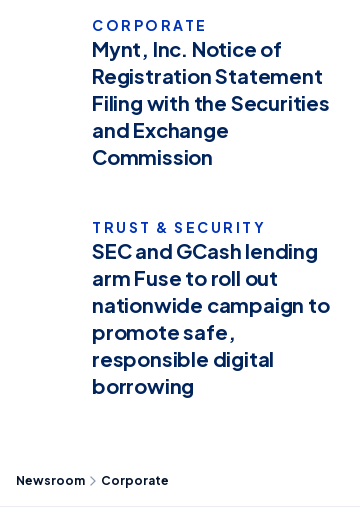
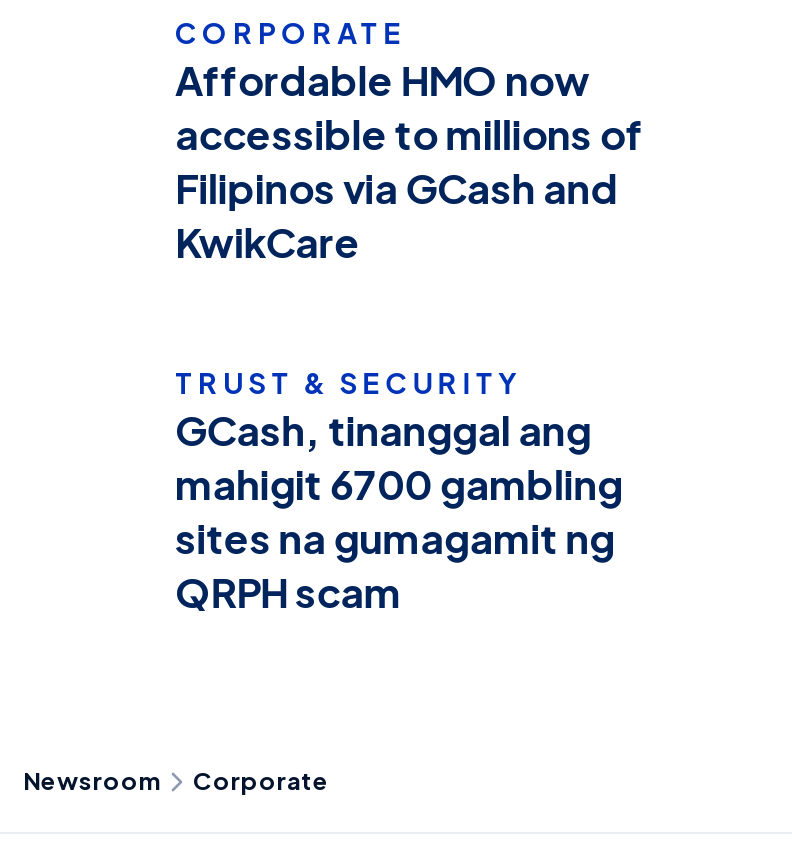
[92,36,330,169] Mynt, Inc. Notice of | Registration Statement | Filing with the Securities | and Exchange | Commission -> [175,54,643,266] Affordable HMO now | accessible to millions of | Filipinos via GCash and | KwikCare
[92,238,330,398] SEC and GCash lending | arm Fuse to roll out | nationwide campaign to | promote safe, | responsible digital | borrowing -> [175,404,623,616] GCash, tinanggal ang | mahigit 6700 gambling | sites na gumagamit ng | QRPH scam

